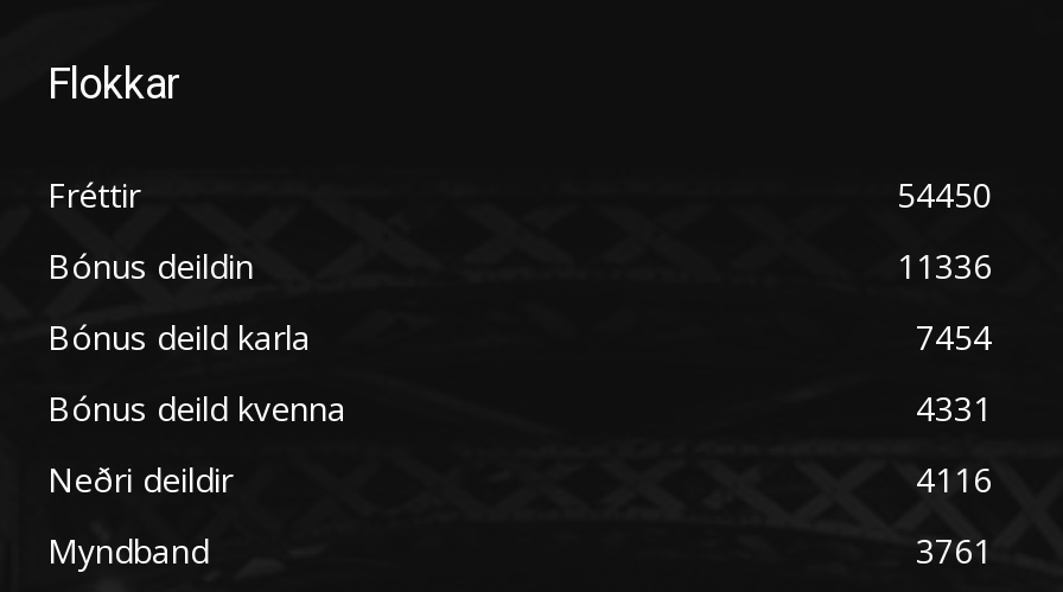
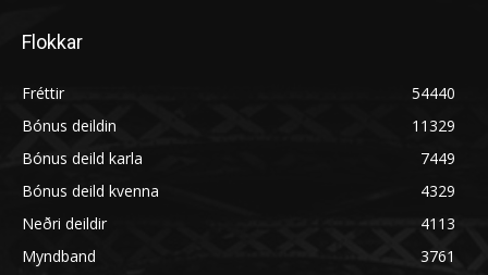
[897,172,992,217] 54450 -> [412,83,455,103] 54440
[897,243,992,289] 11336 -> [412,115,455,136] 11329
[916,315,992,360] 7454 -> [420,148,455,169] 7449
[916,386,992,431] 4331 -> [420,181,455,201] 4329
[916,457,992,502] 4116 -> [420,213,455,234] 4113

